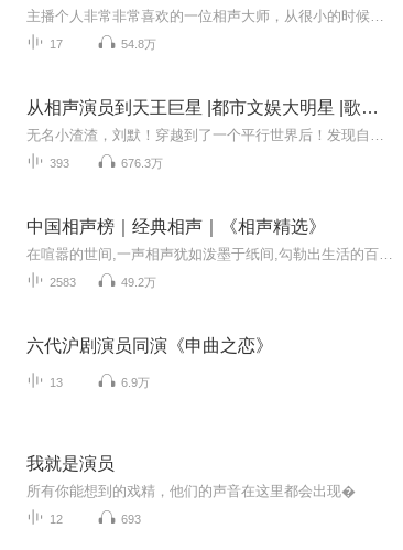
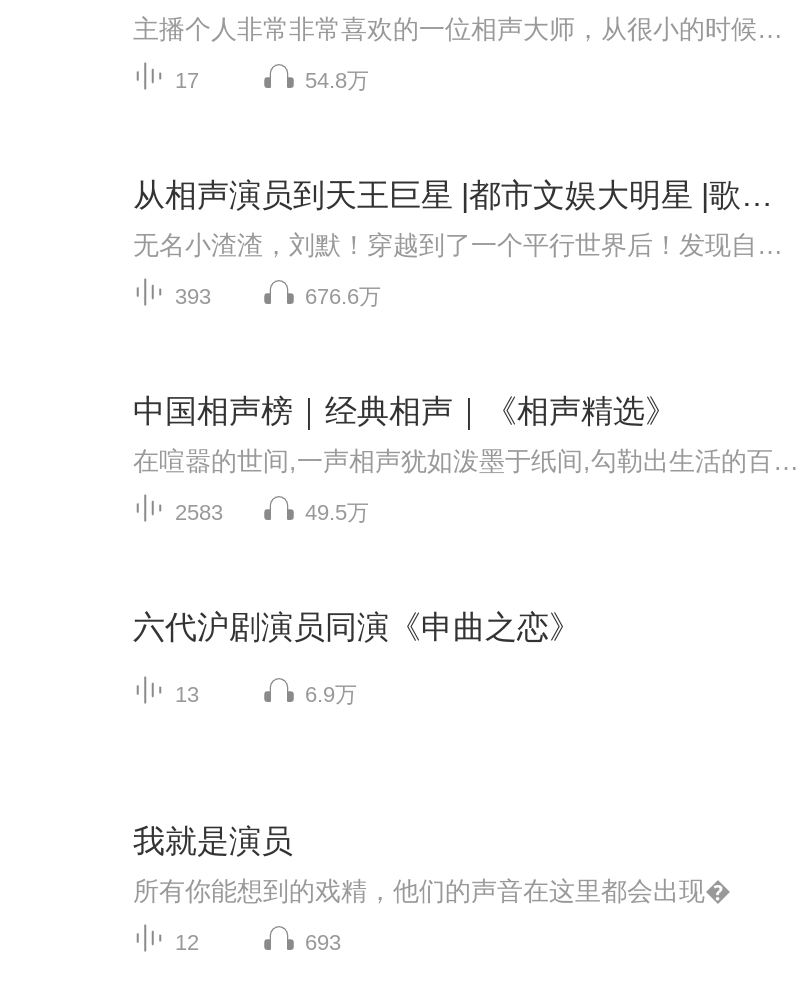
[121,156,163,170] 676.3万 -> [305,284,381,308] 676.6万
[121,275,156,289] 49.2万 -> [305,500,369,524] 49.5万

